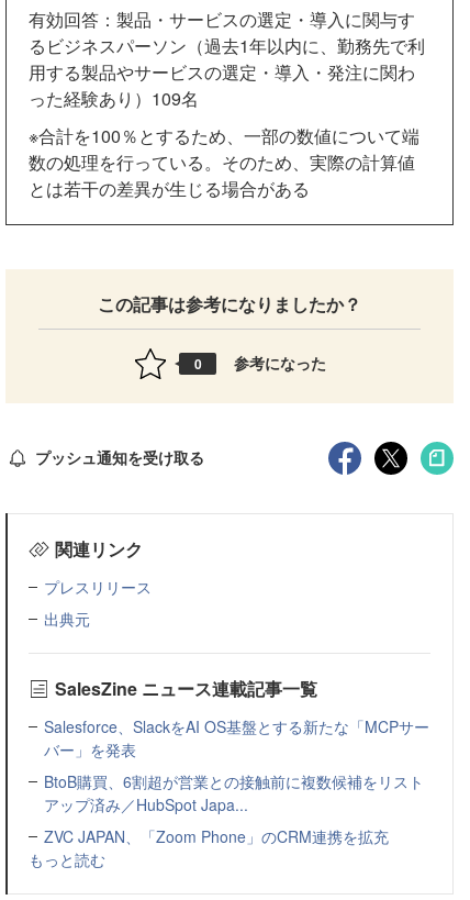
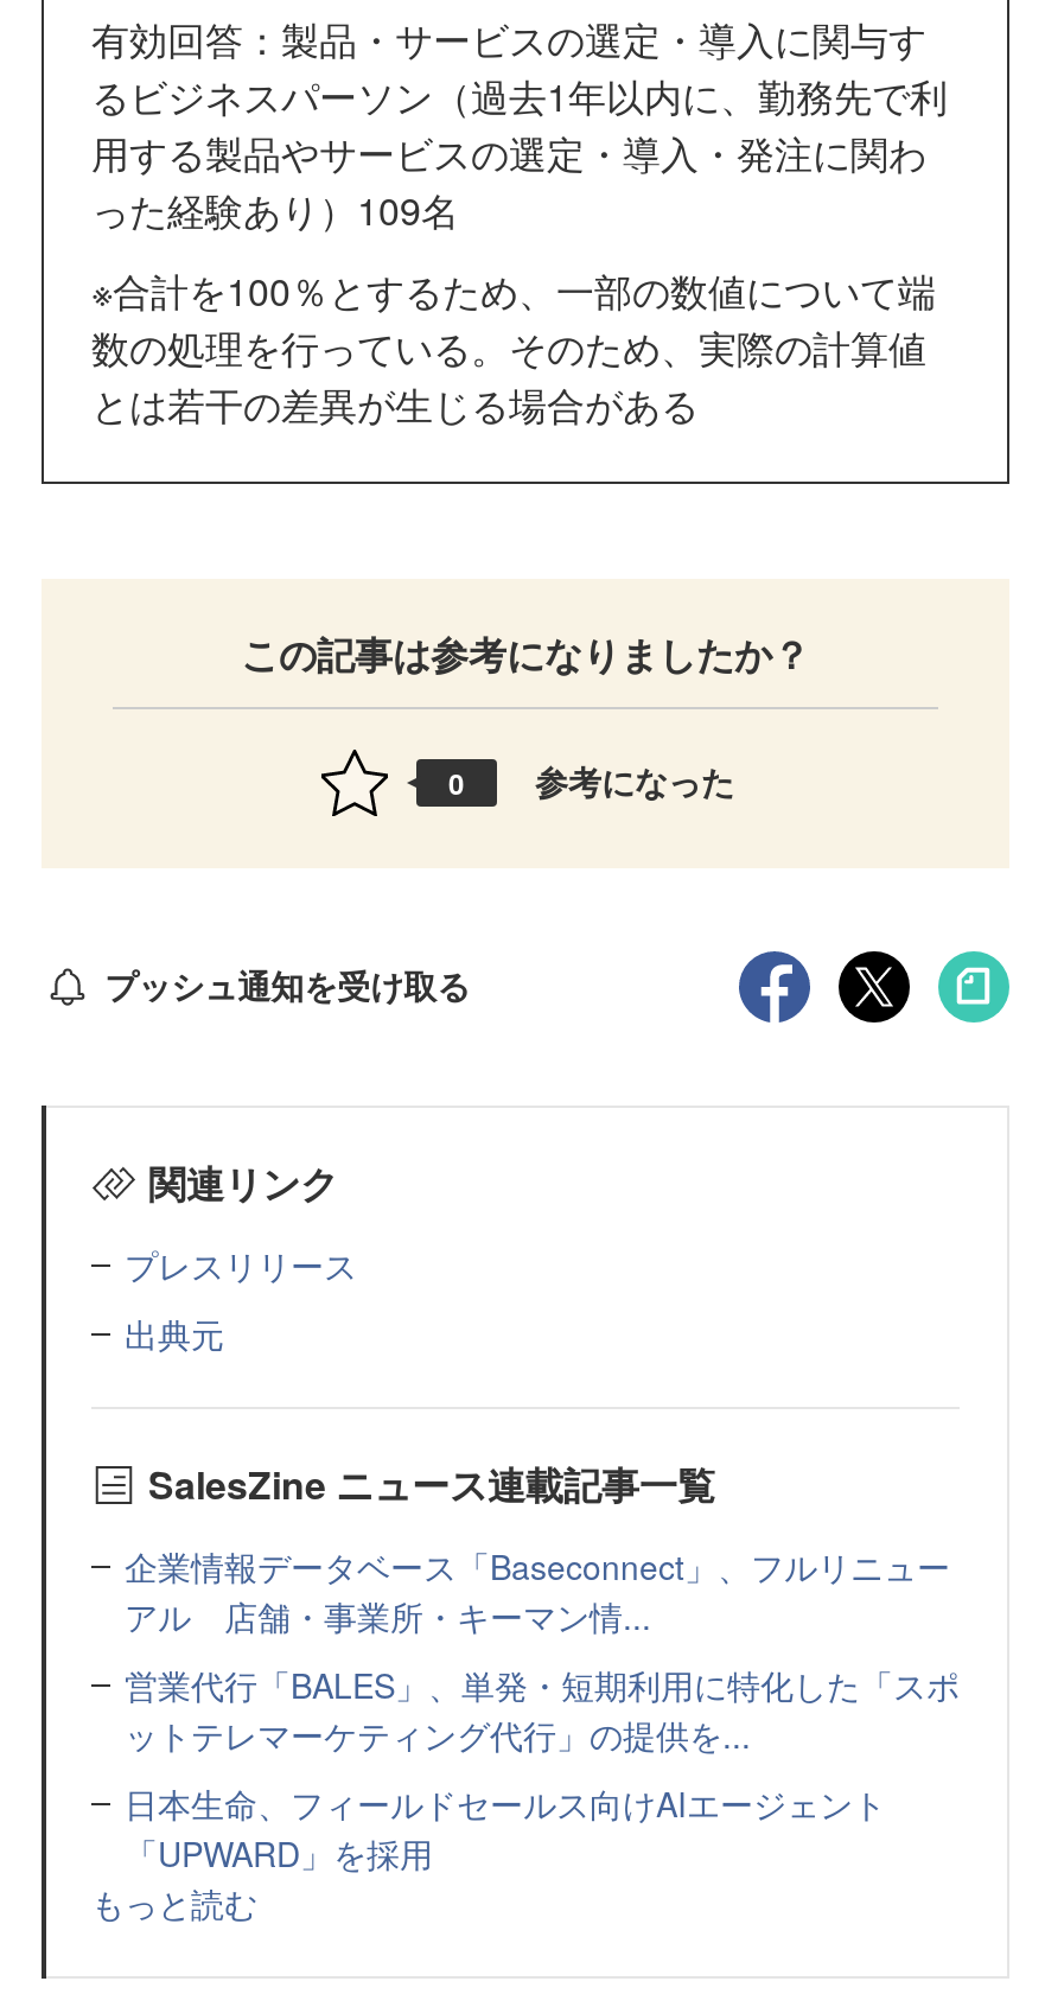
[44,715,429,847] Salesforce、SlackをAI OS基盤とする新たな「MCPサー | バー」を発表 | BtoB購買、6割超が営業との接触前に複数候補をリスト | アップ済み／HubSpot Japa... | ZVC JAPAN、「Zoom Phone」のCRM連携を拡充 -> [125,1542,960,1876] 企業情報データベース「Baseconnect」、フルリニュー | アル 店舗・事業所・キーマン情... | 営業代行「BALES」、単発・短期利用に特化した「スポ | ットテレマーケティング代行」の提供を... | 日本生命、フィールドセールス向けAIエージェント | 「UPWARD」を採用

